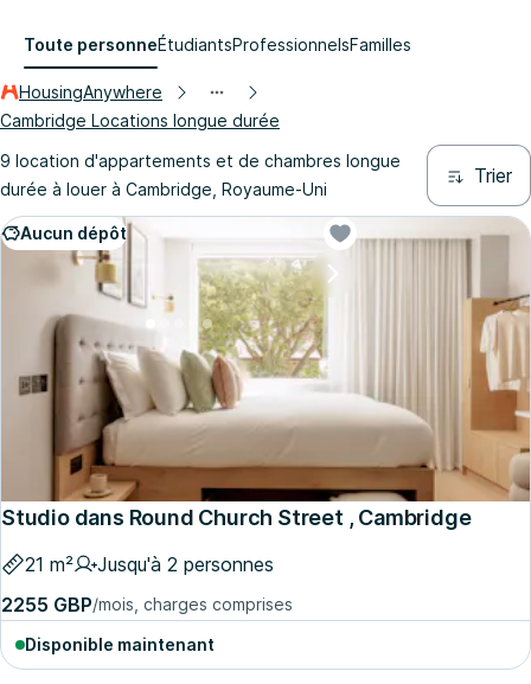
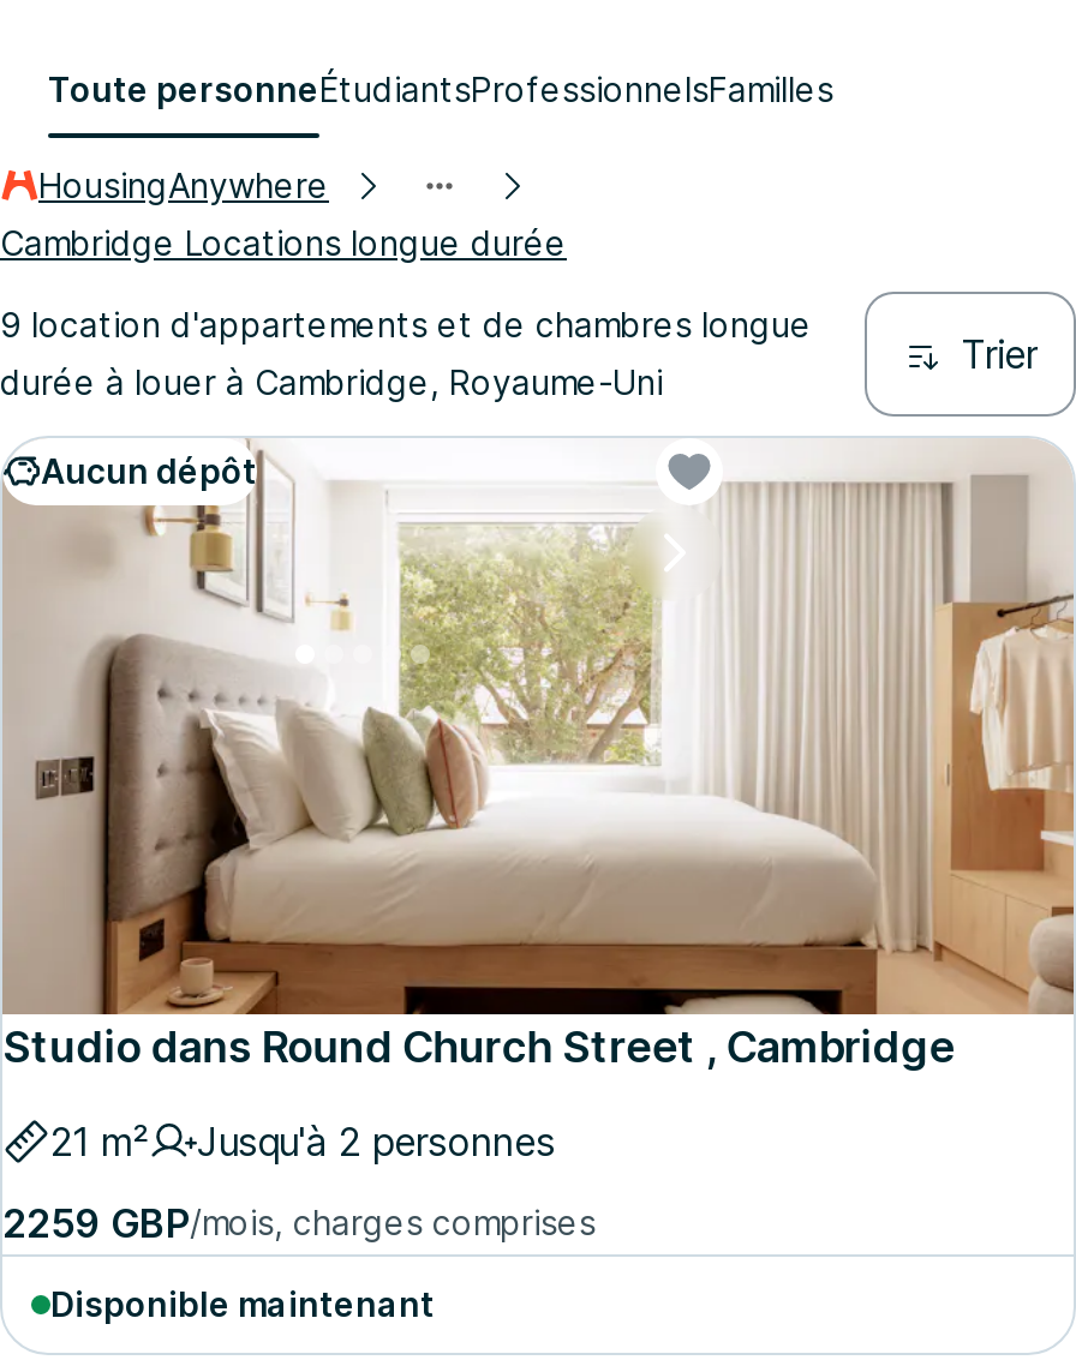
[1,593,293,616] 2255 GBP/mois, charges comprises -> [2,1199,596,1247] 2259 GBP/mois, charges comprises

